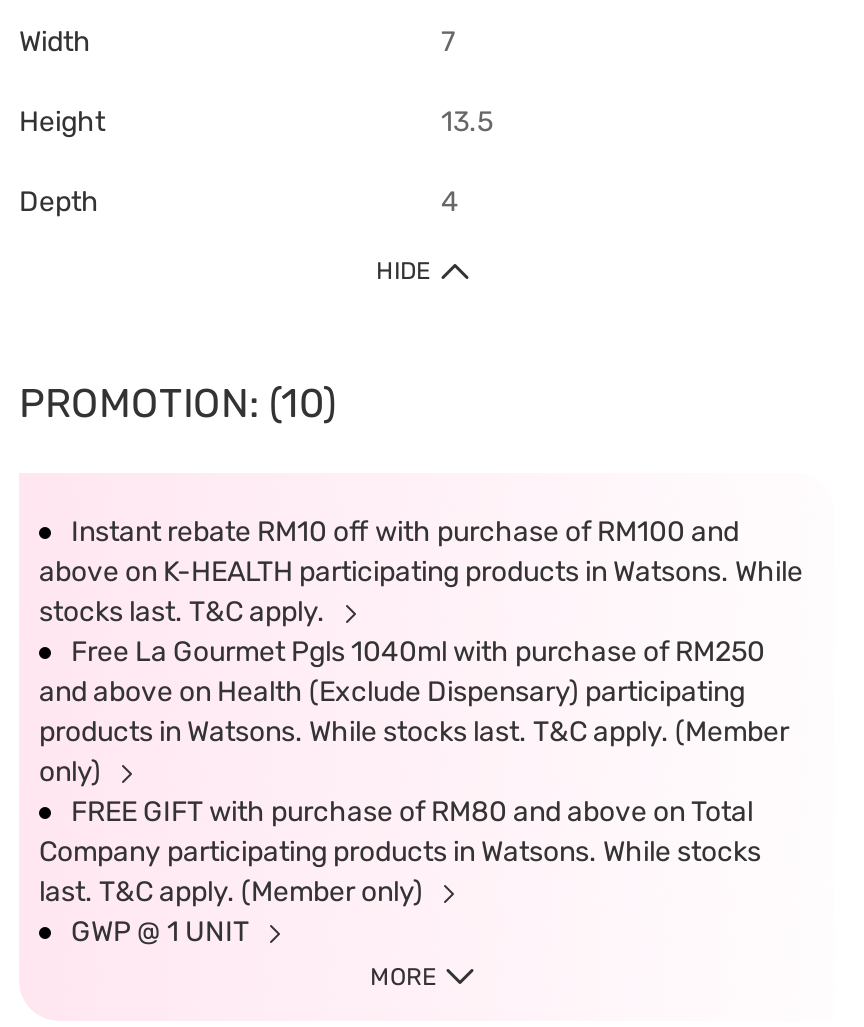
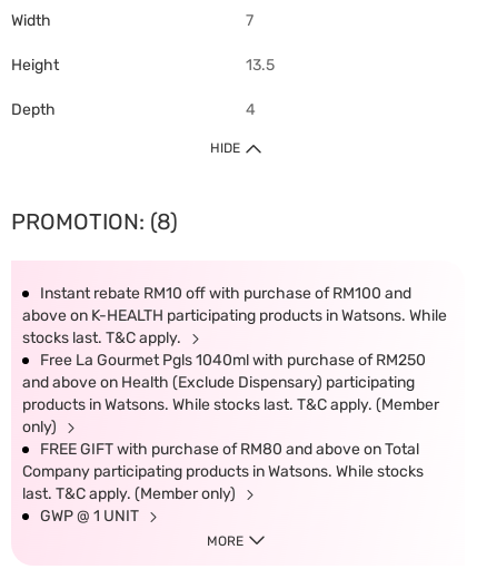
[19,379,337,427] PROMOTION: (10) -> [11,208,178,235] PROMOTION: (8)

